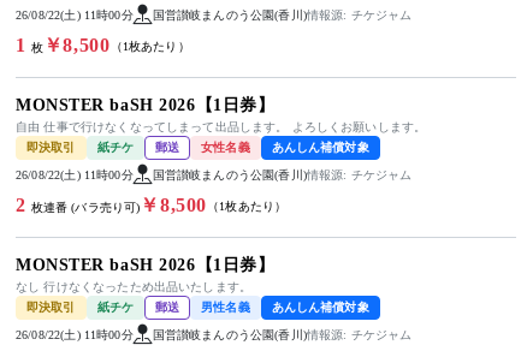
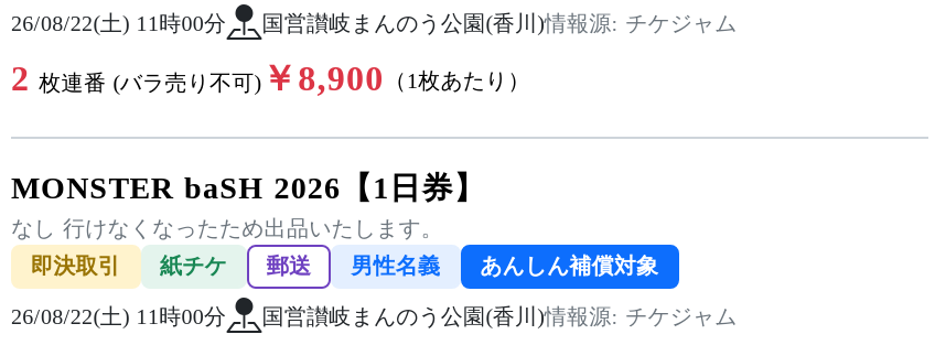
[16,35,426,215] 1 枚￥8,500（1枚あたり） | MONSTER baSH 2026【1日券】 | 自由 仕事で行けなくなってしまって出品します。 よろしくお願いします。 | 即決取引 | 紙チケ | 郵送 | 女性名義 | あんしん補償対象 | 26/08/22(土) 11時00分 | 国営讃岐まんのう公園(香川)情報源: チケジャム | 2 枚連番 (バラ売り可)￥8,500（1枚あたり） -> [11,60,530,97] 2 枚連番 (バラ売り不可)￥8,900（1枚あたり）

